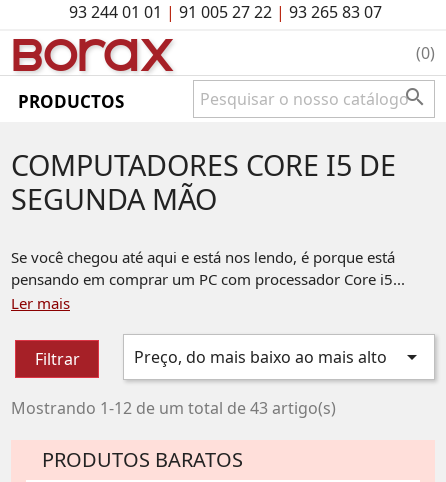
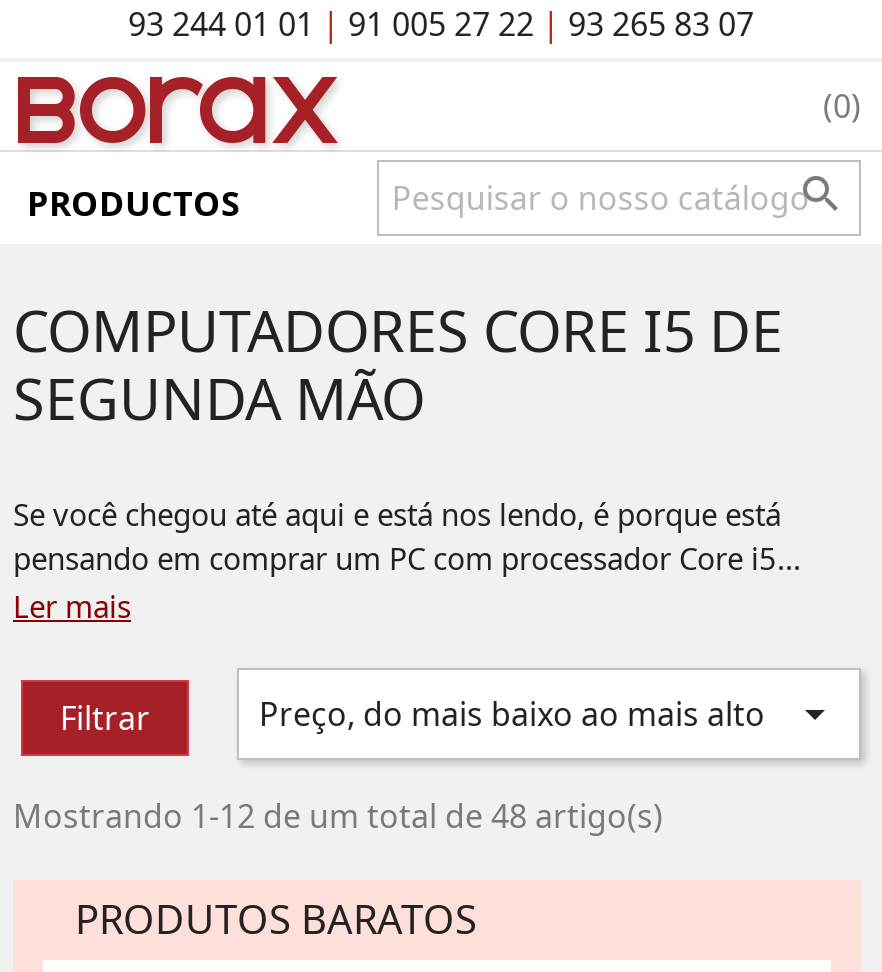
[11,397,336,419] Mostrando 1-12 de um total de 43 artigo(s) -> [13,794,663,838] Mostrando 1-12 de um total de 48 artigo(s)

